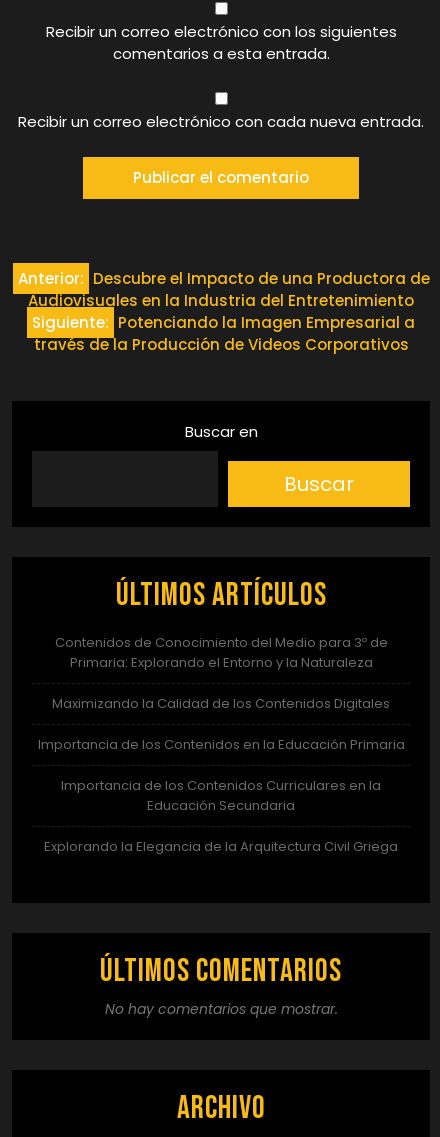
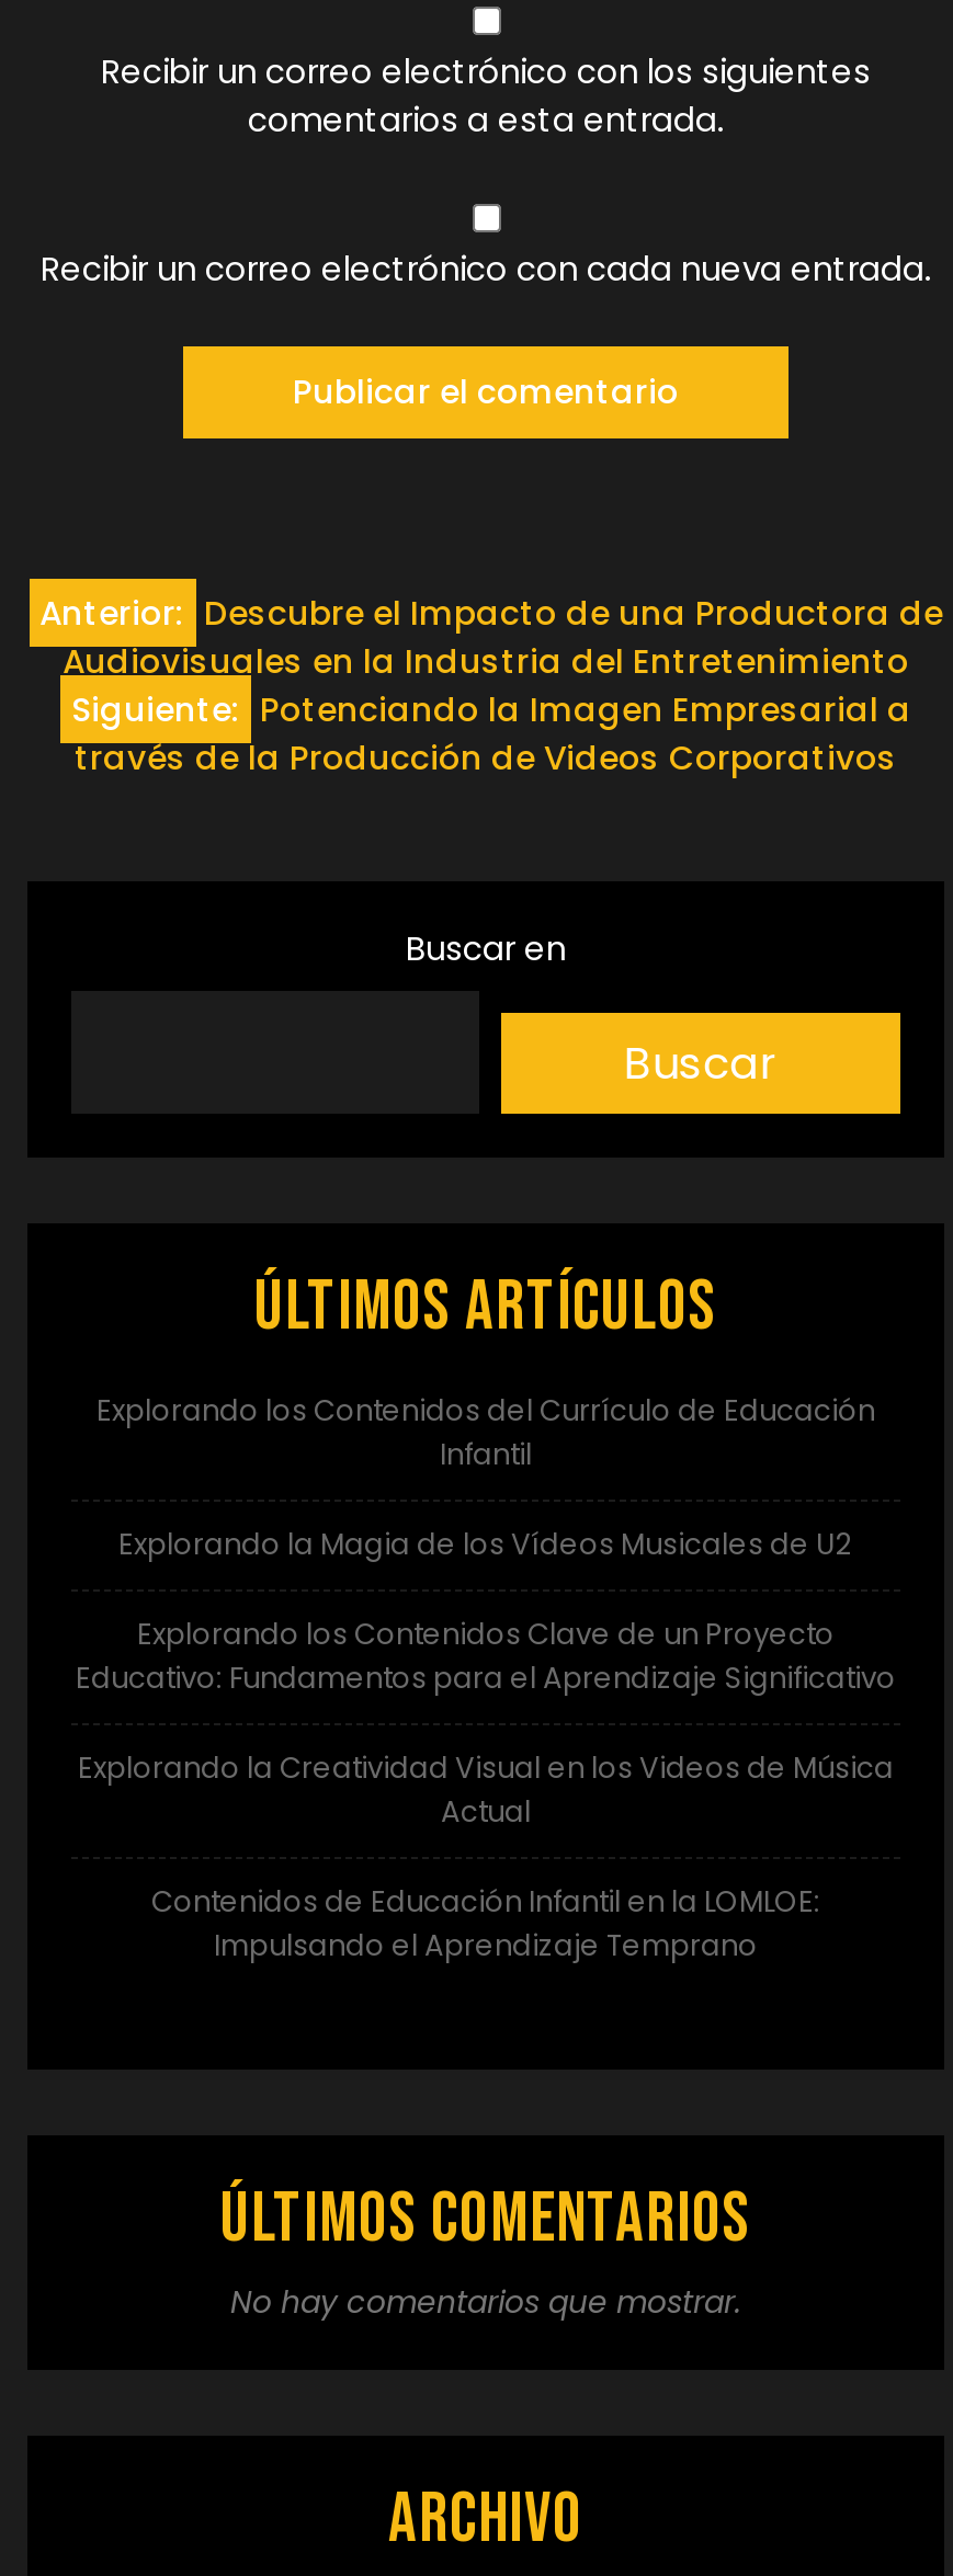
[54,633,387,672] Contenidos de Conocimiento del Medio para 3º de | Primaria: Explorando el Entorno y la Naturaleza -> [97,1390,875,1475] Explorando los Contenidos del Currículo de Educación | Infantil
[52,694,390,713] Maximizando la Calidad de los Contenidos Digitales -> [118,1523,853,1565] Explorando la Magia de los Vídeos Musicales de U2
[37,735,404,754] Importancia de los Contenidos en la Educación Primaria -> [76,1613,896,1699] Explorando los Contenidos Clave de un Proyecto | Educativo: Fundamentos para el Aprendizaje Significativo
[61,776,381,815] Importancia de los Contenidos Curriculares en la | Educación Secundaria -> [78,1747,894,1833] Explorando la Creatividad Visual en los Videos de Música | Actual
[44,837,398,856] Explorando la Elegancia de la Arquitectura Civil Griega -> [151,1881,820,1966] Contenidos de Educación Infantil en la LOMLOE: | Impulsando el Aprendizaje Temprano

